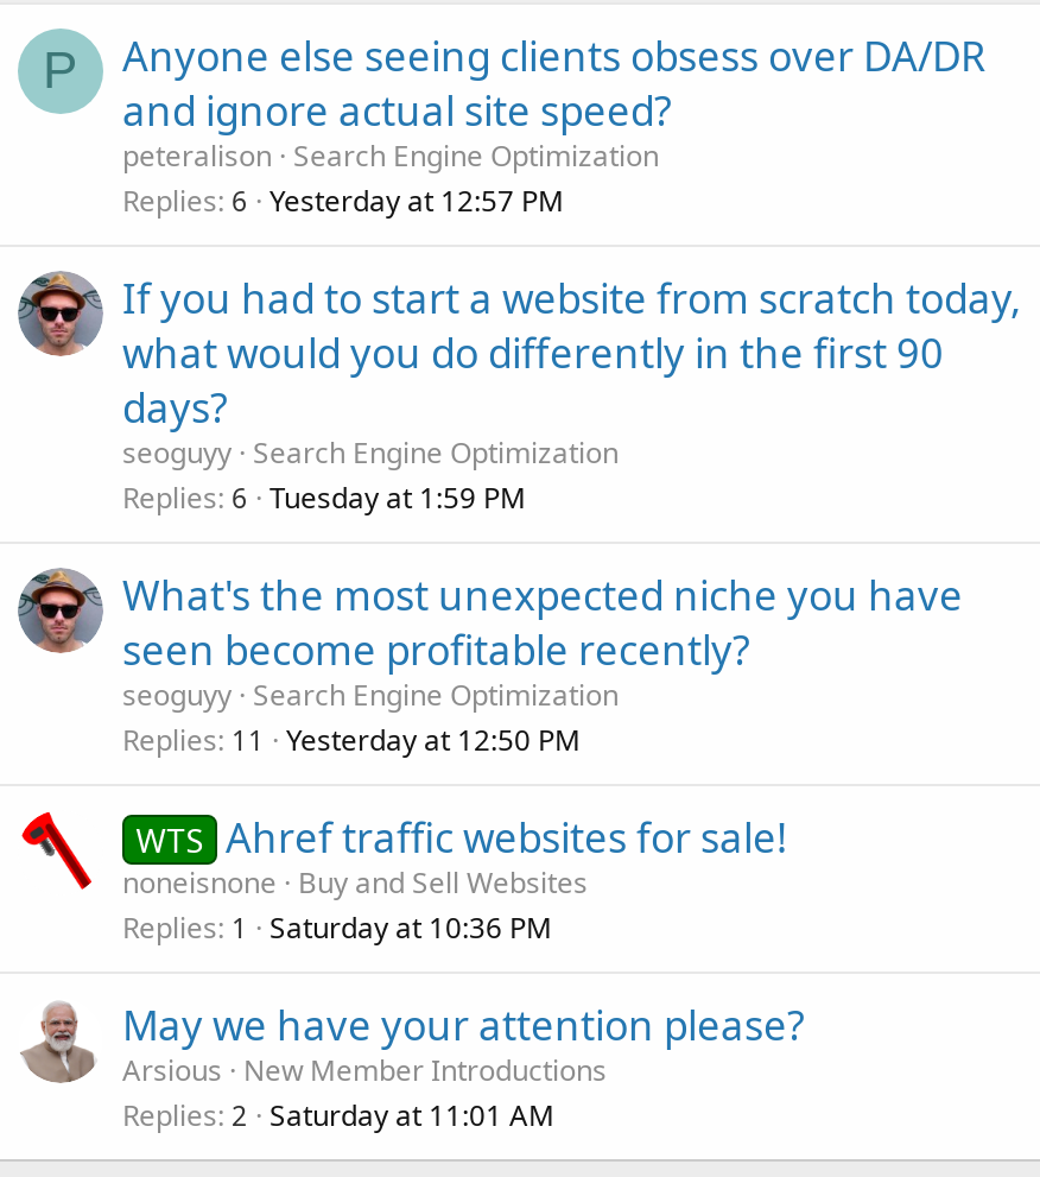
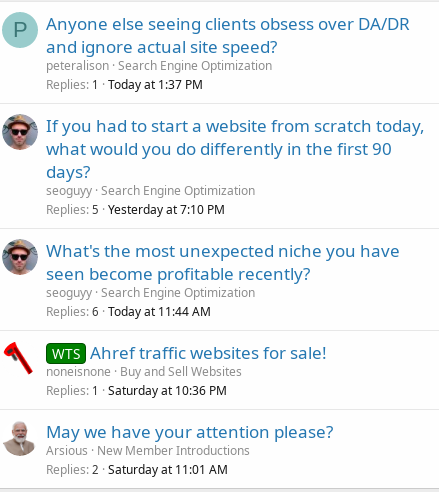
[122,179,564,220] Replies 6 Yesterday at 12:57 PM -> [46,75,203,92] Replies 1 Today at 1:37 PM
[122,476,526,517] Replies 6 Tuesday at 1:59 PM -> [46,200,225,217] Replies 5 Yesterday at 7:10 PM
[122,719,581,759] Replies 11 Yesterday at 12:50 PM -> [46,302,211,319] Replies 6 Today at 11:44 AM

